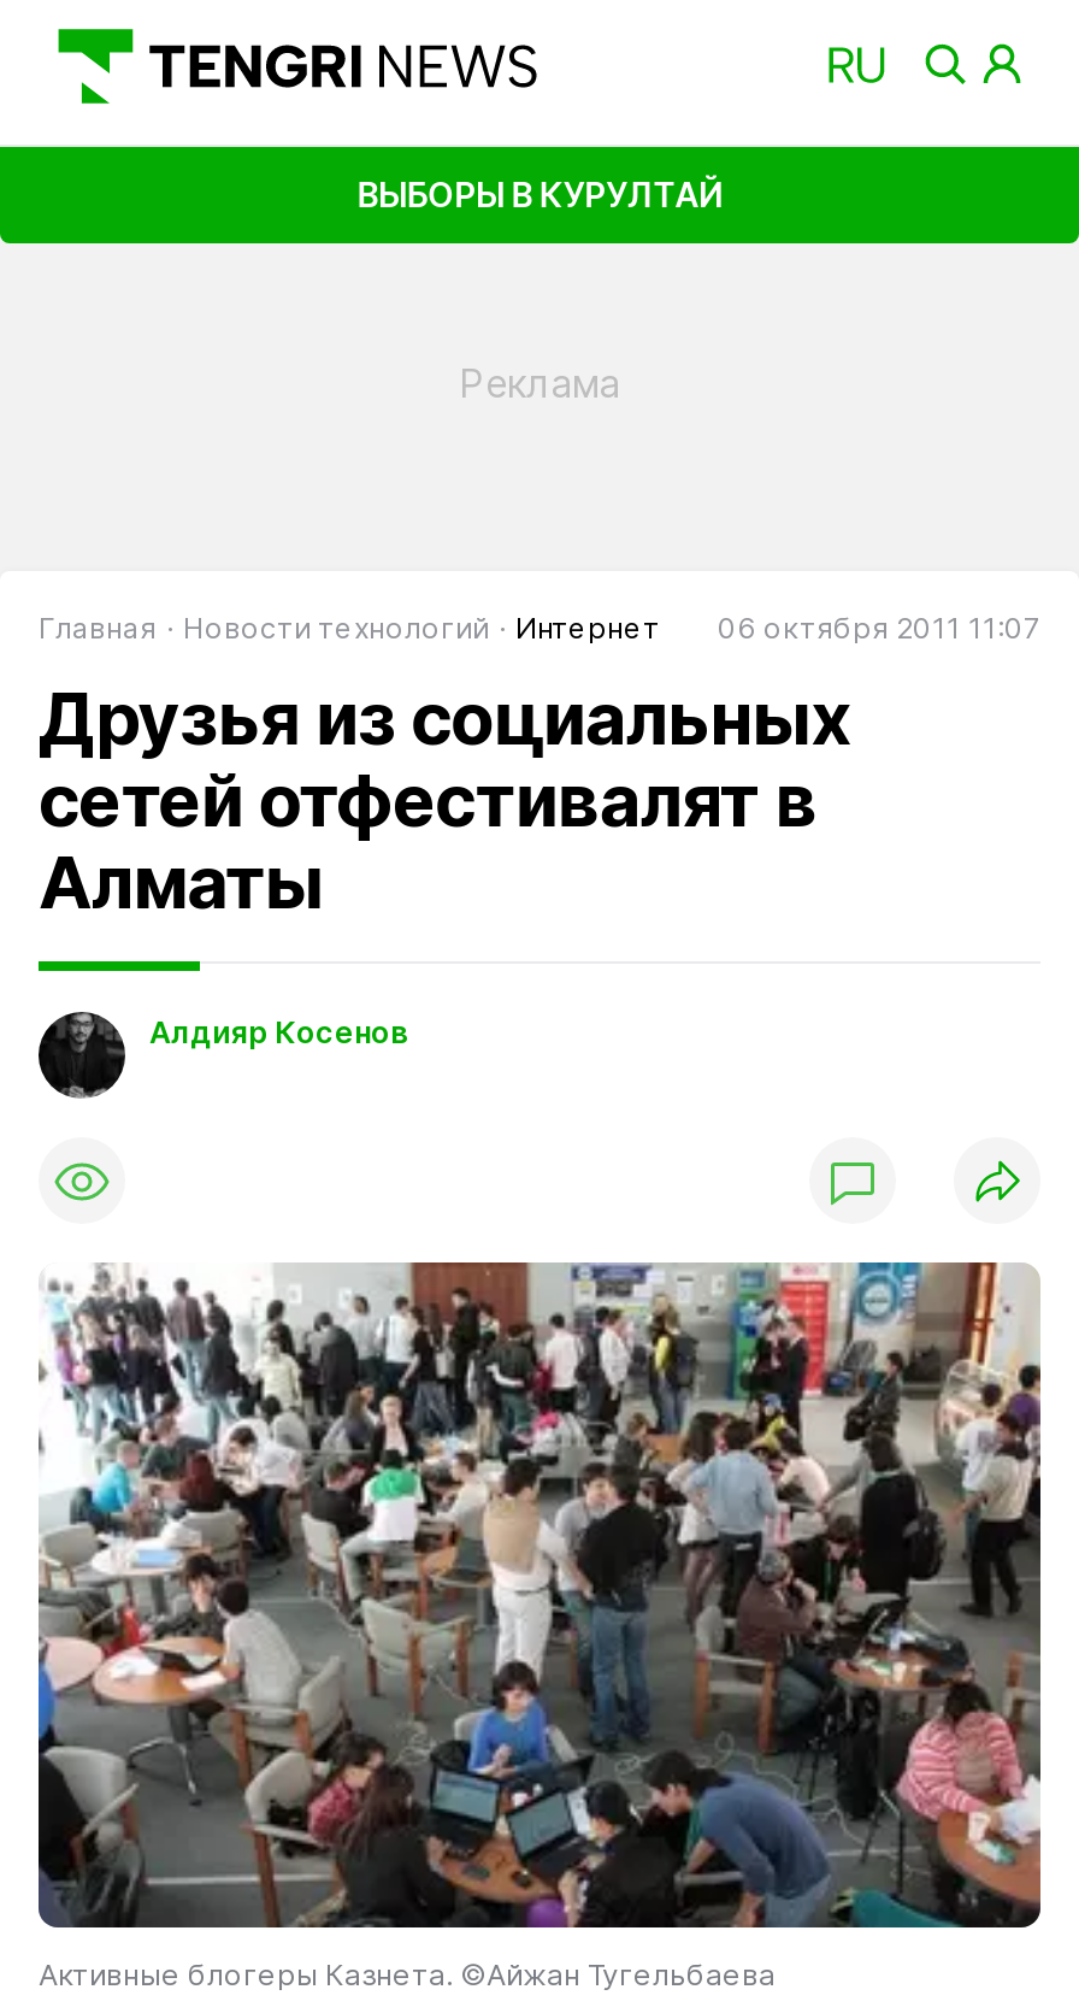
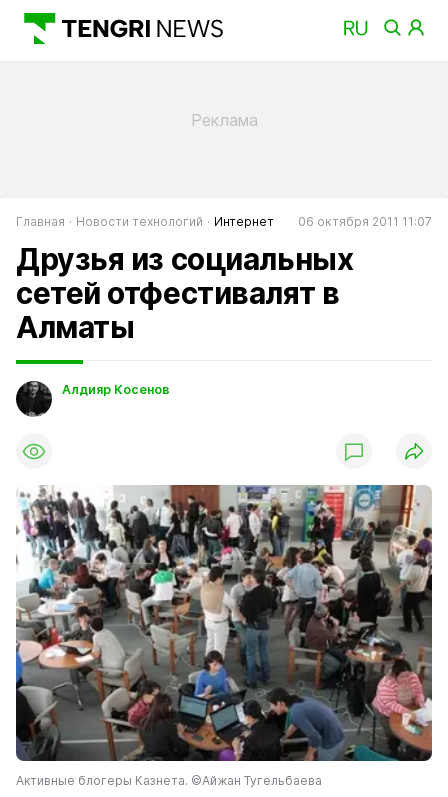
[357,173,722,214] ВЫБОРЫ В КУРУЛТАЙ -> none

